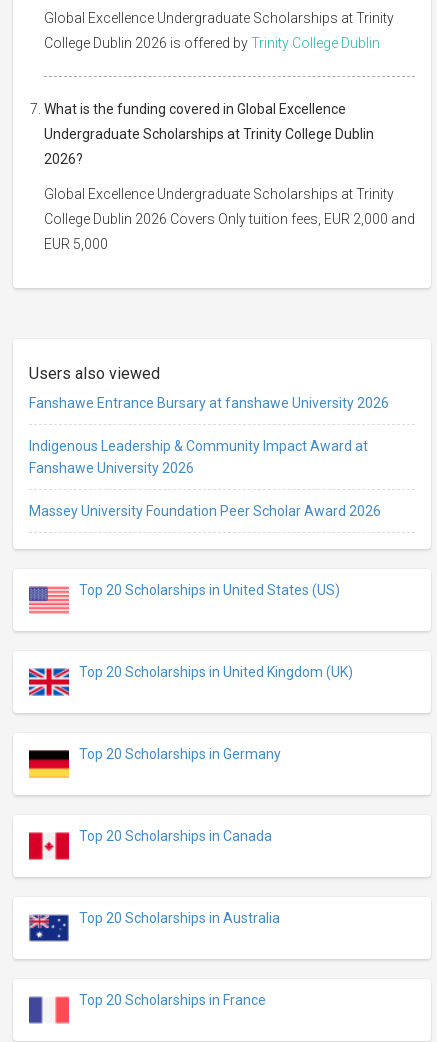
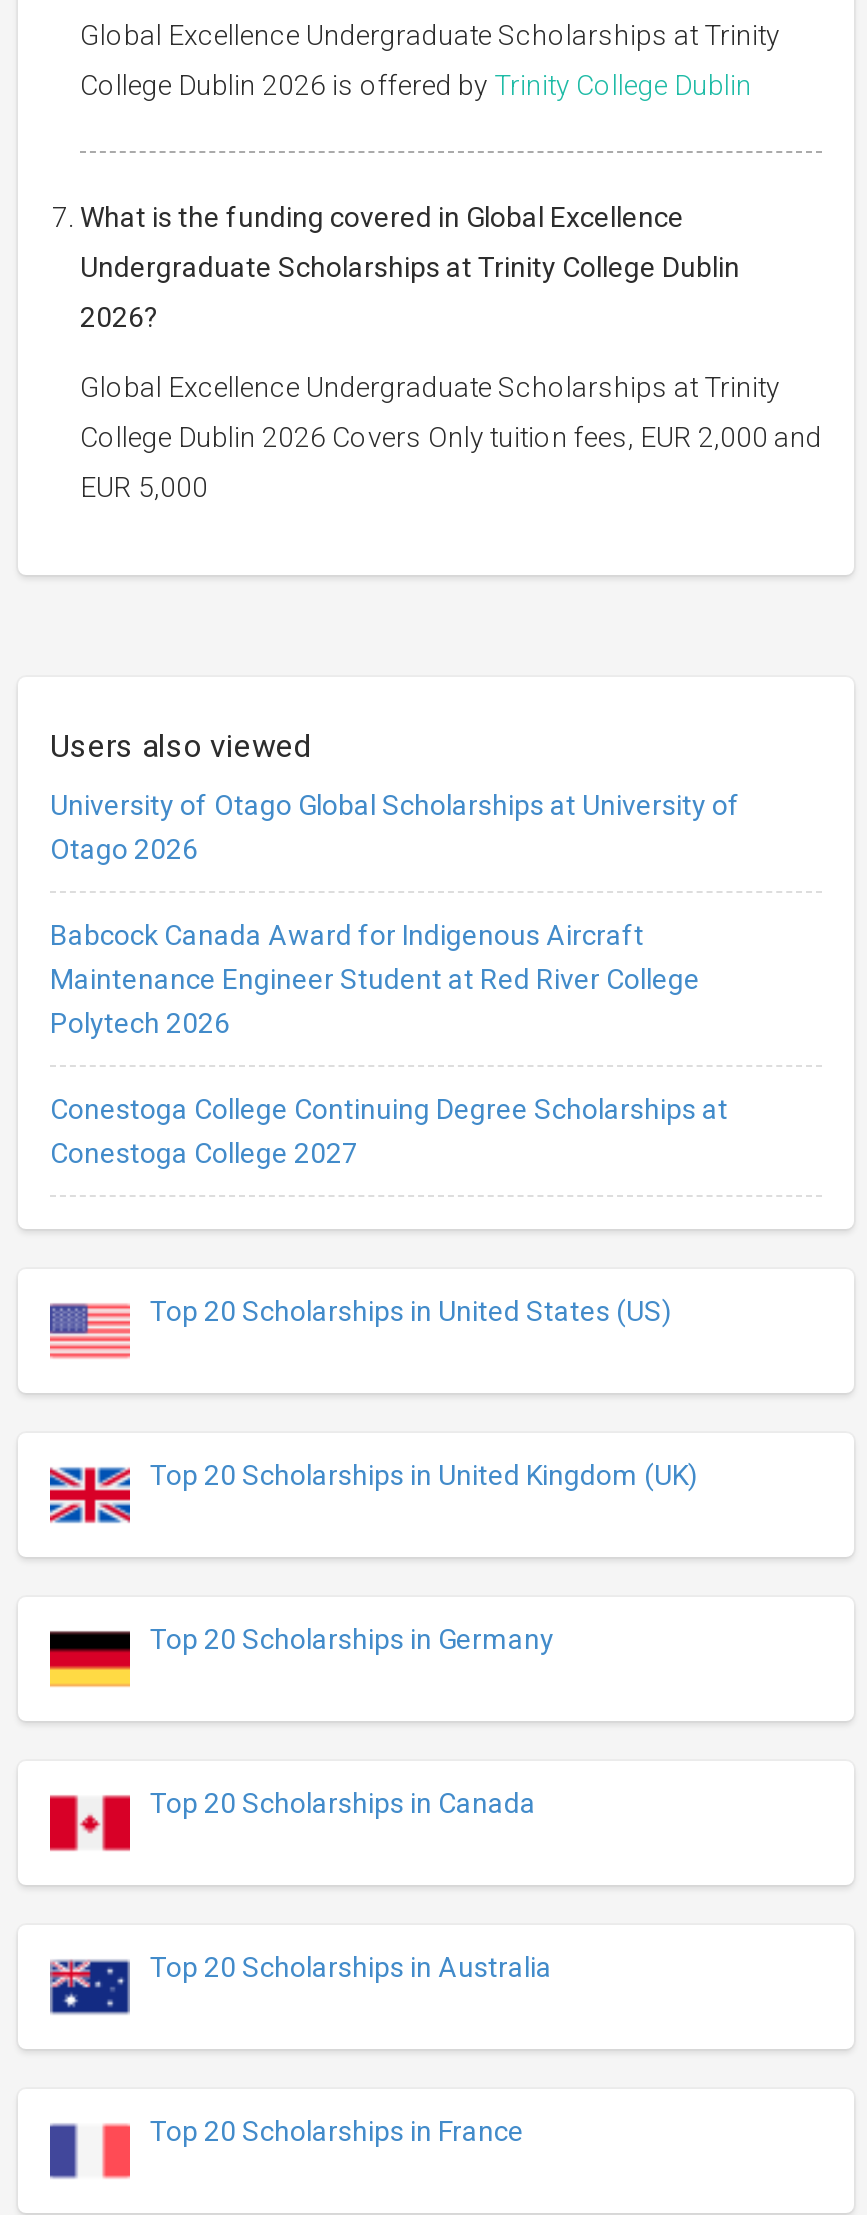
[29,395,389,411] Fanshawe Entrance Bursary at fanshawe University 2026 -> [50,788,740,864] University of Otago Global Scholarships at University of | Otago 2026
[29,438,368,476] Indigenous Leadership & Community Impact Award at | Fanshawe University 2026 -> [50,918,700,1038] Babcock Canada Award for Indigenous Aircraft | Maintenance Engineer Student at Red River College | Polytech 2026
[29,503,381,519] Massey University Foundation Peer Scholar Award 2026 -> [50,1092,728,1168] Conestoga College Continuing Degree Scholarships at | Conestoga College 2027

